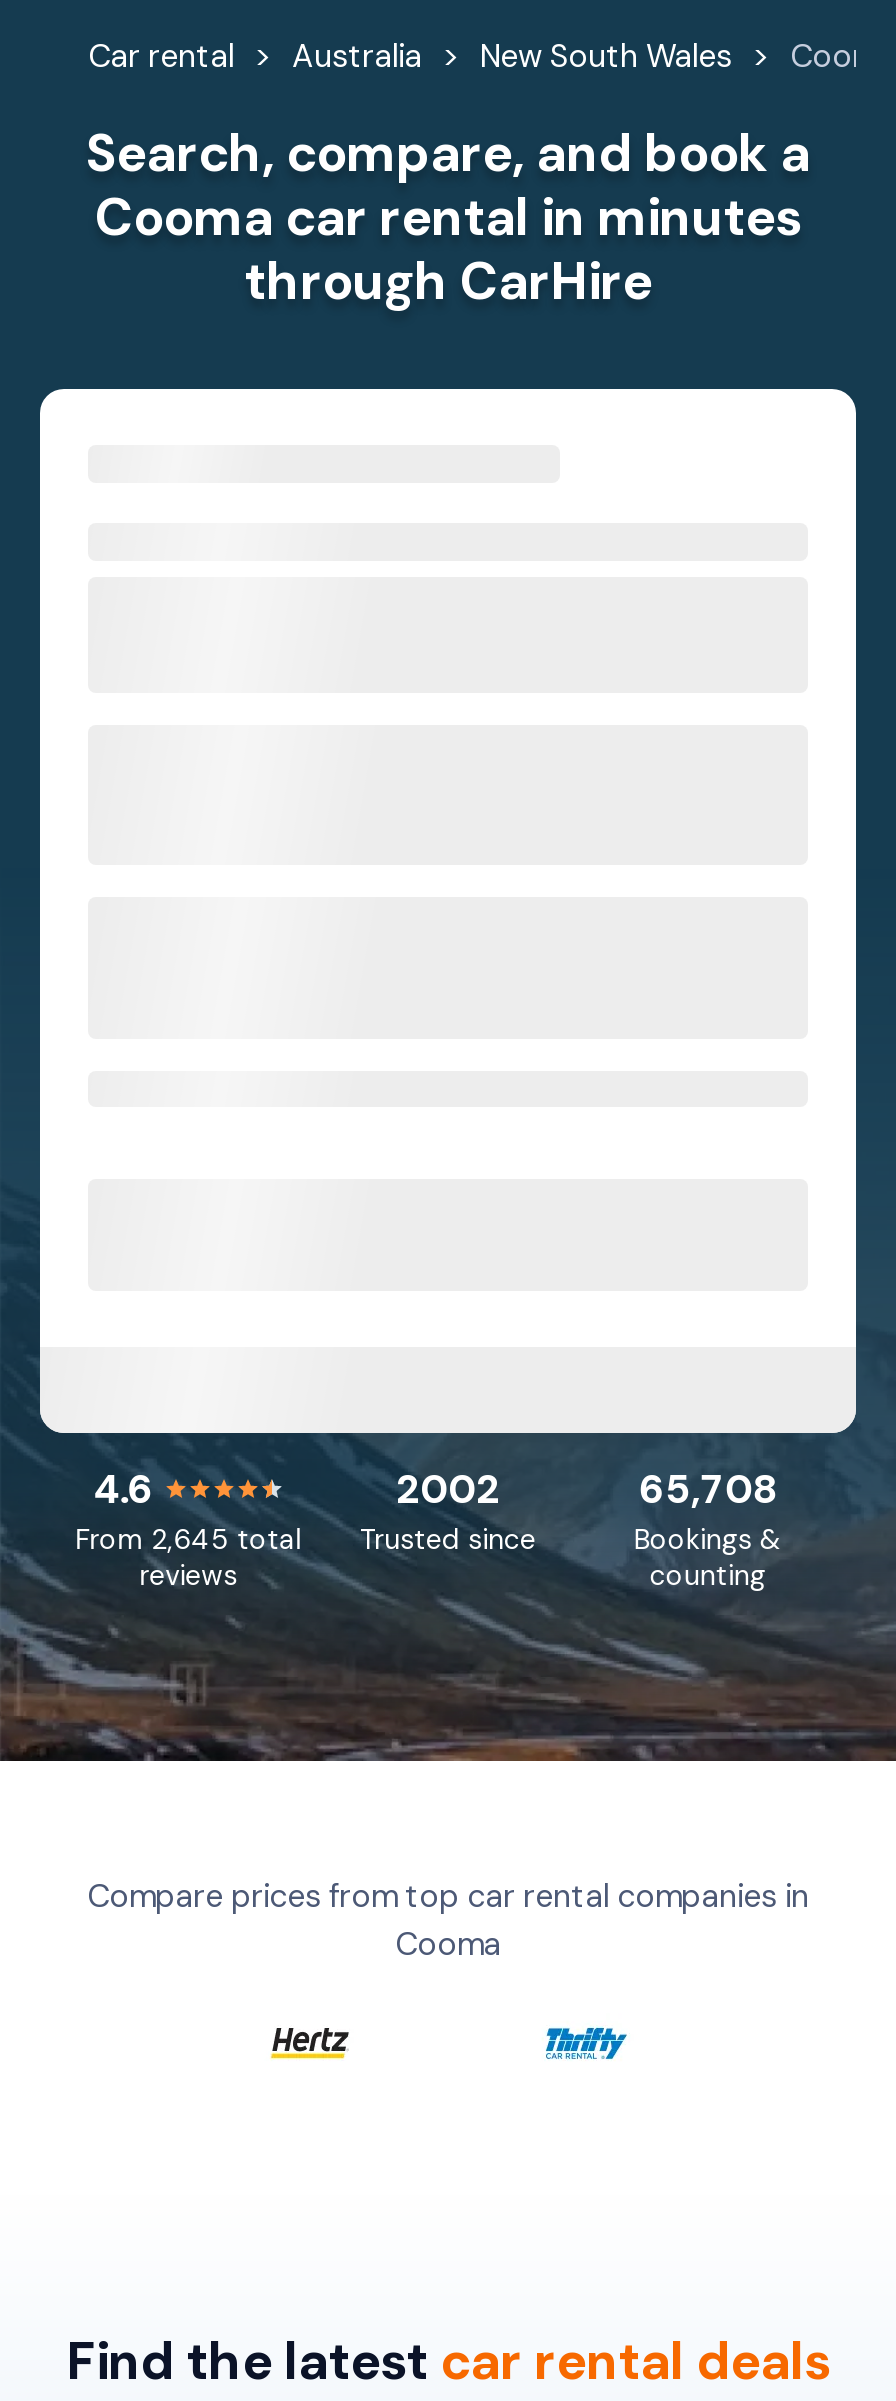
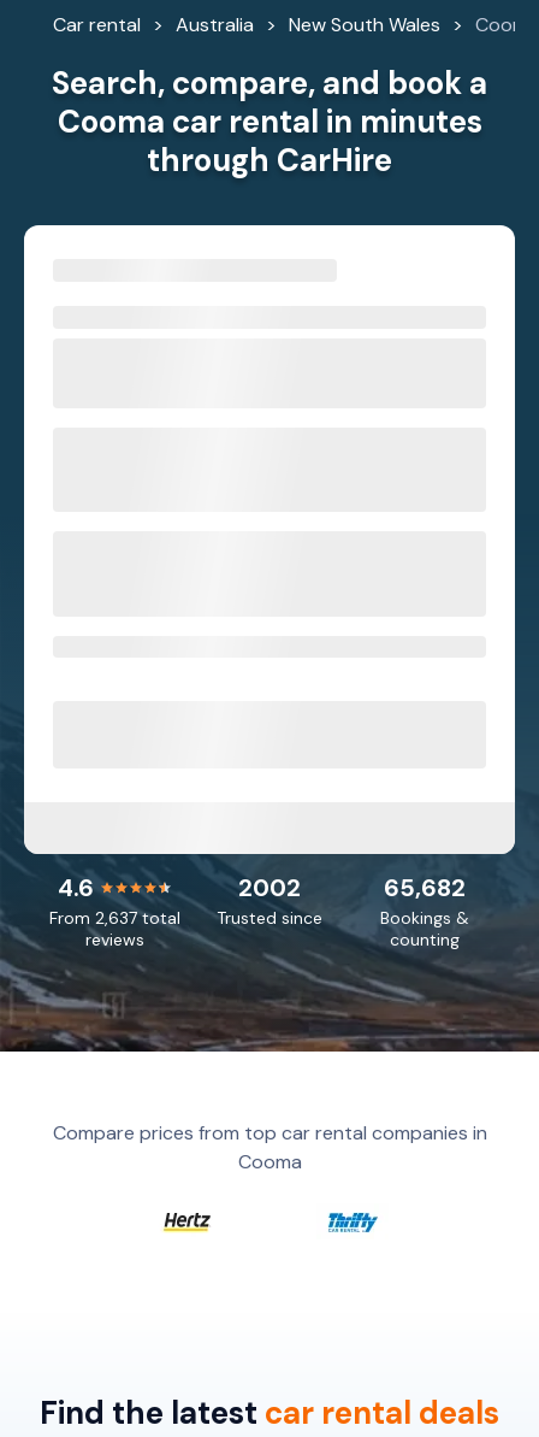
[639,1462,777,1514] 65,708 -> [383,872,465,903] 65,682
[75,1520,536,1556] From 2,645 total Trusted since -> [49,907,322,928] From 2,637 total Trusted since

